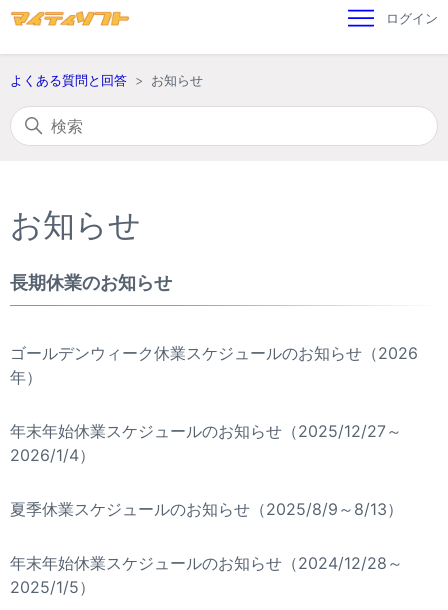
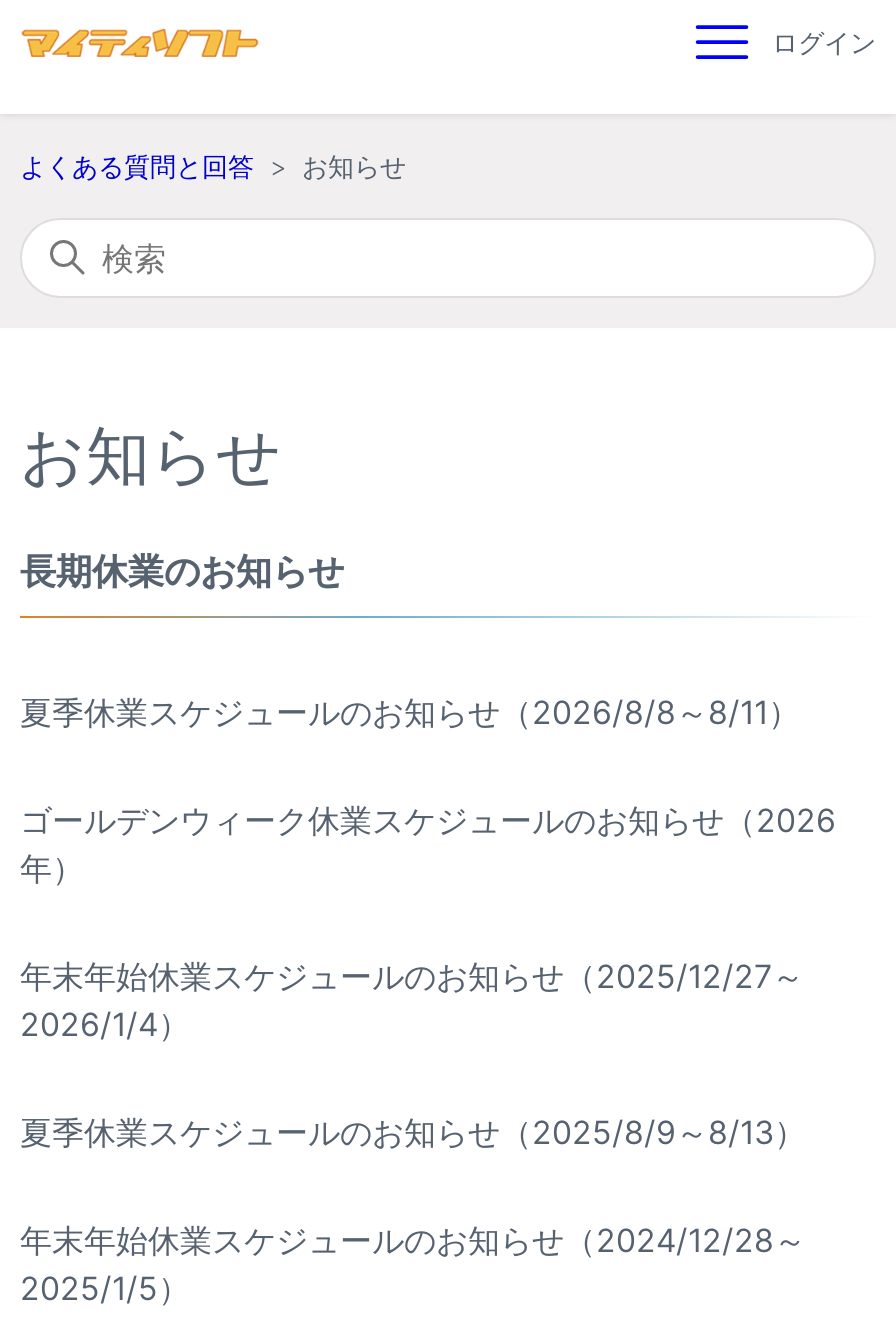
none -> [20,692,800,732] 夏季休業スケジュールのお知らせ（2026/8/8～8/11）

